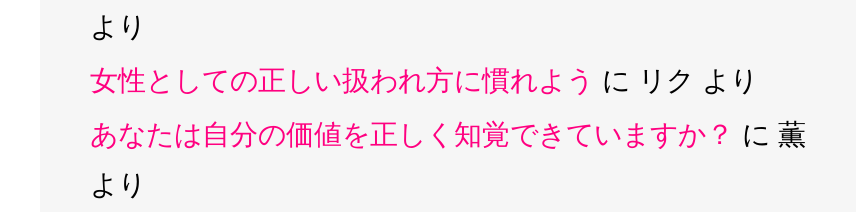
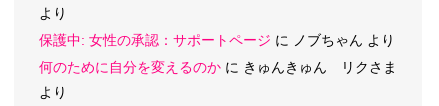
[90,64,758,96] 女性としての正しい扱われ方に慣れようにリクより -> [39,32,395,48] 保護中: 女性の承認：サポートページにノブちゃんより
[90,118,806,150] あなたは自分の価値を正しく知覚できていますか？に薫 -> [39,59,397,75] 何のために自分を変えるのかにきゅんきゅん リクさま

